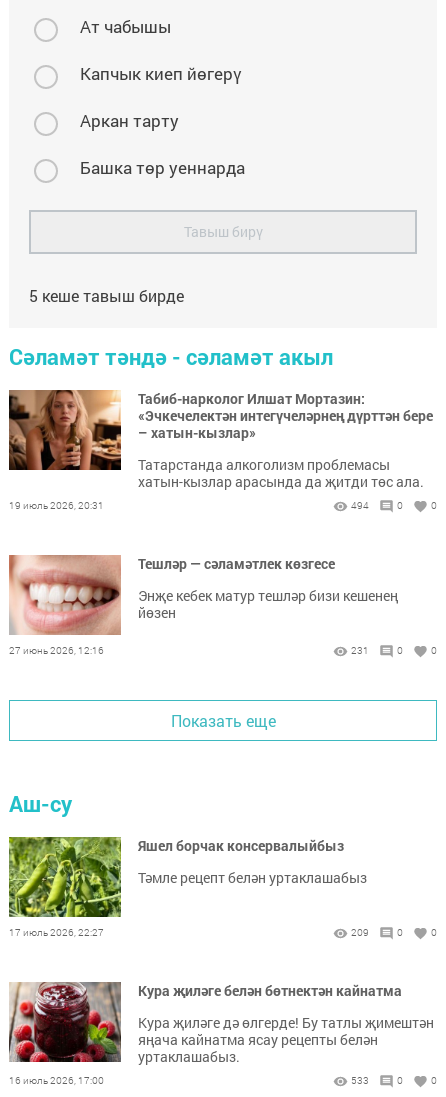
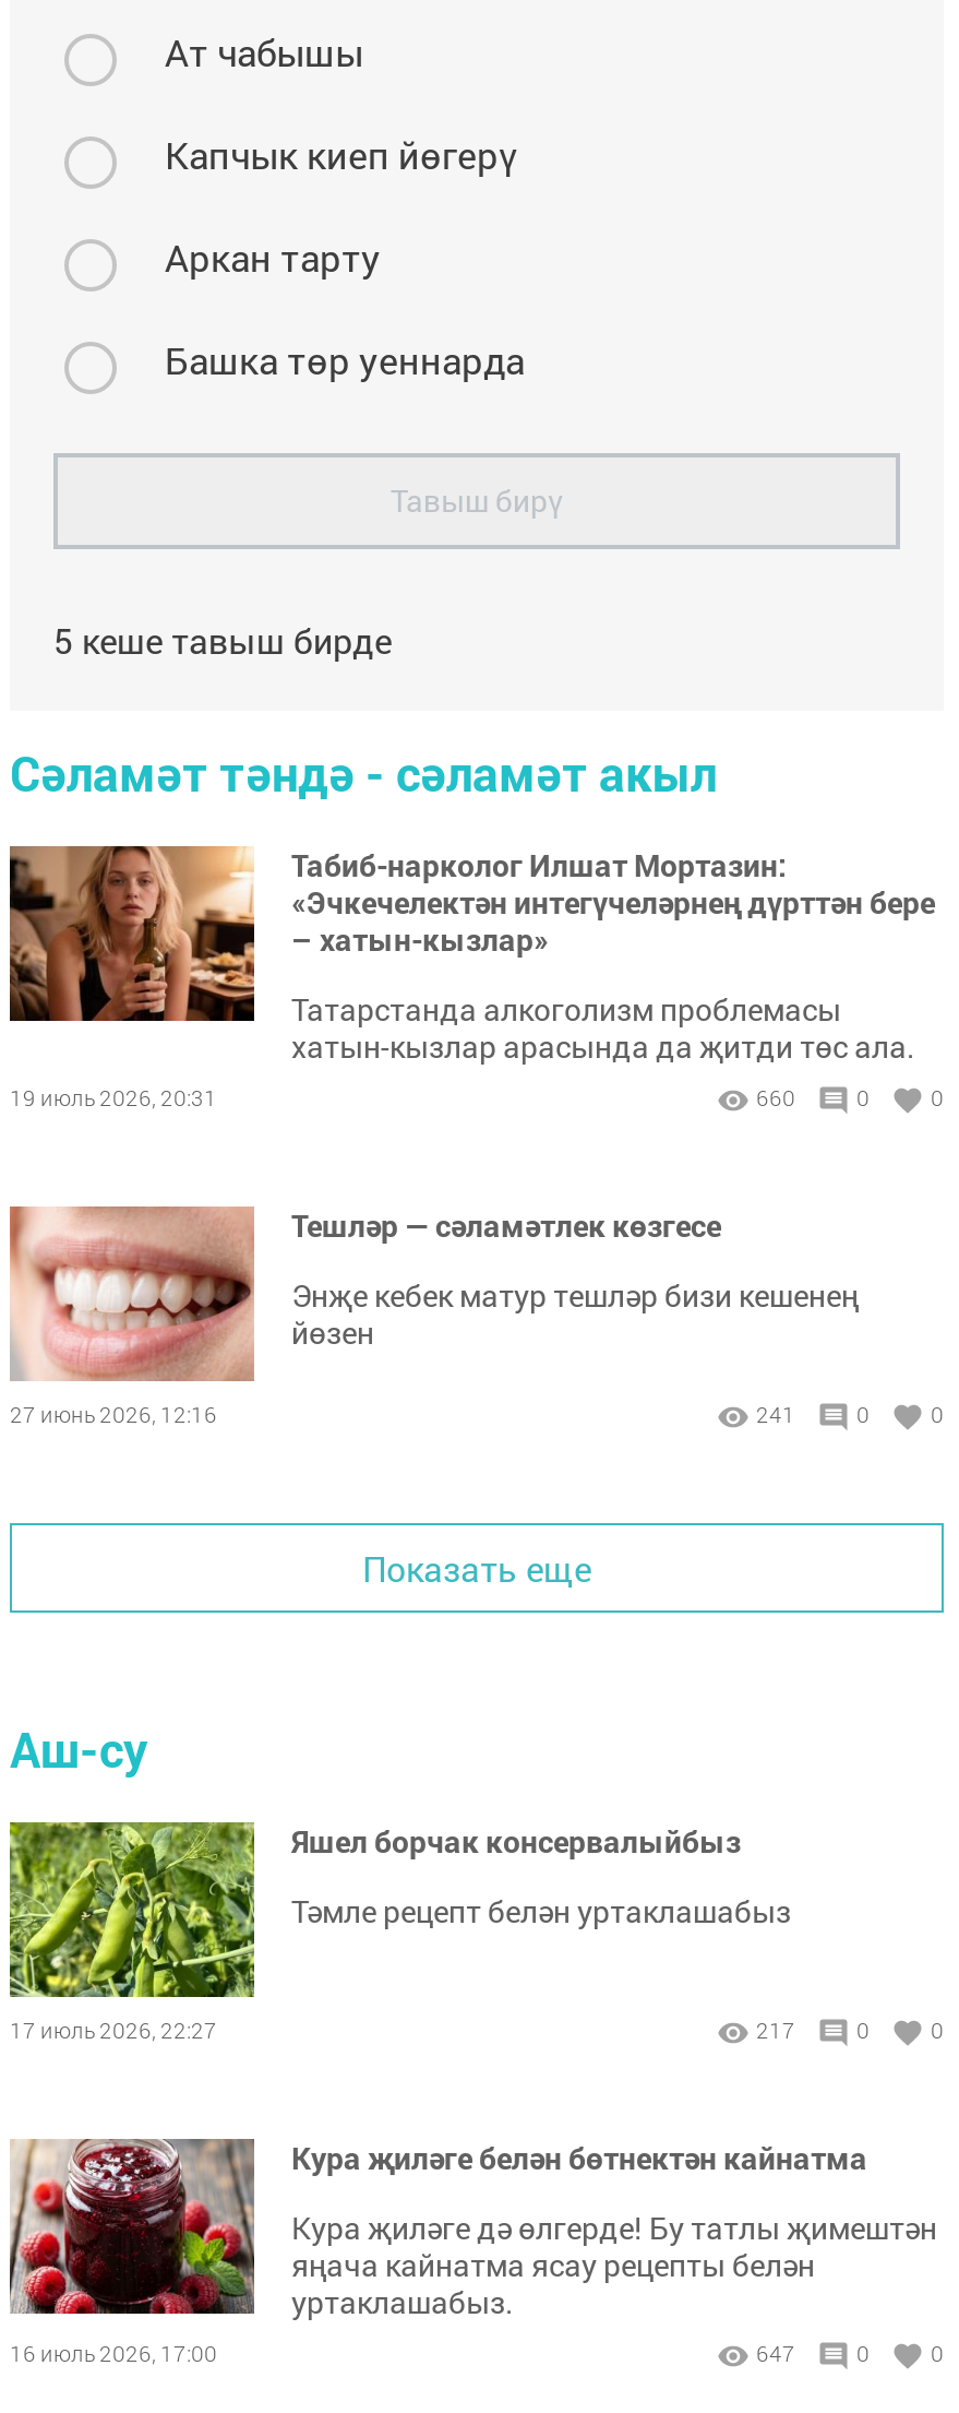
[351,499,369,512] 494 -> [756,1085,795,1113] 660
[351,644,369,657] 231 -> [756,1402,795,1430] 241
[351,926,369,939] 209 -> [756,2017,795,2046] 217
[351,1074,369,1087] 533 -> [756,2341,795,2369] 647

